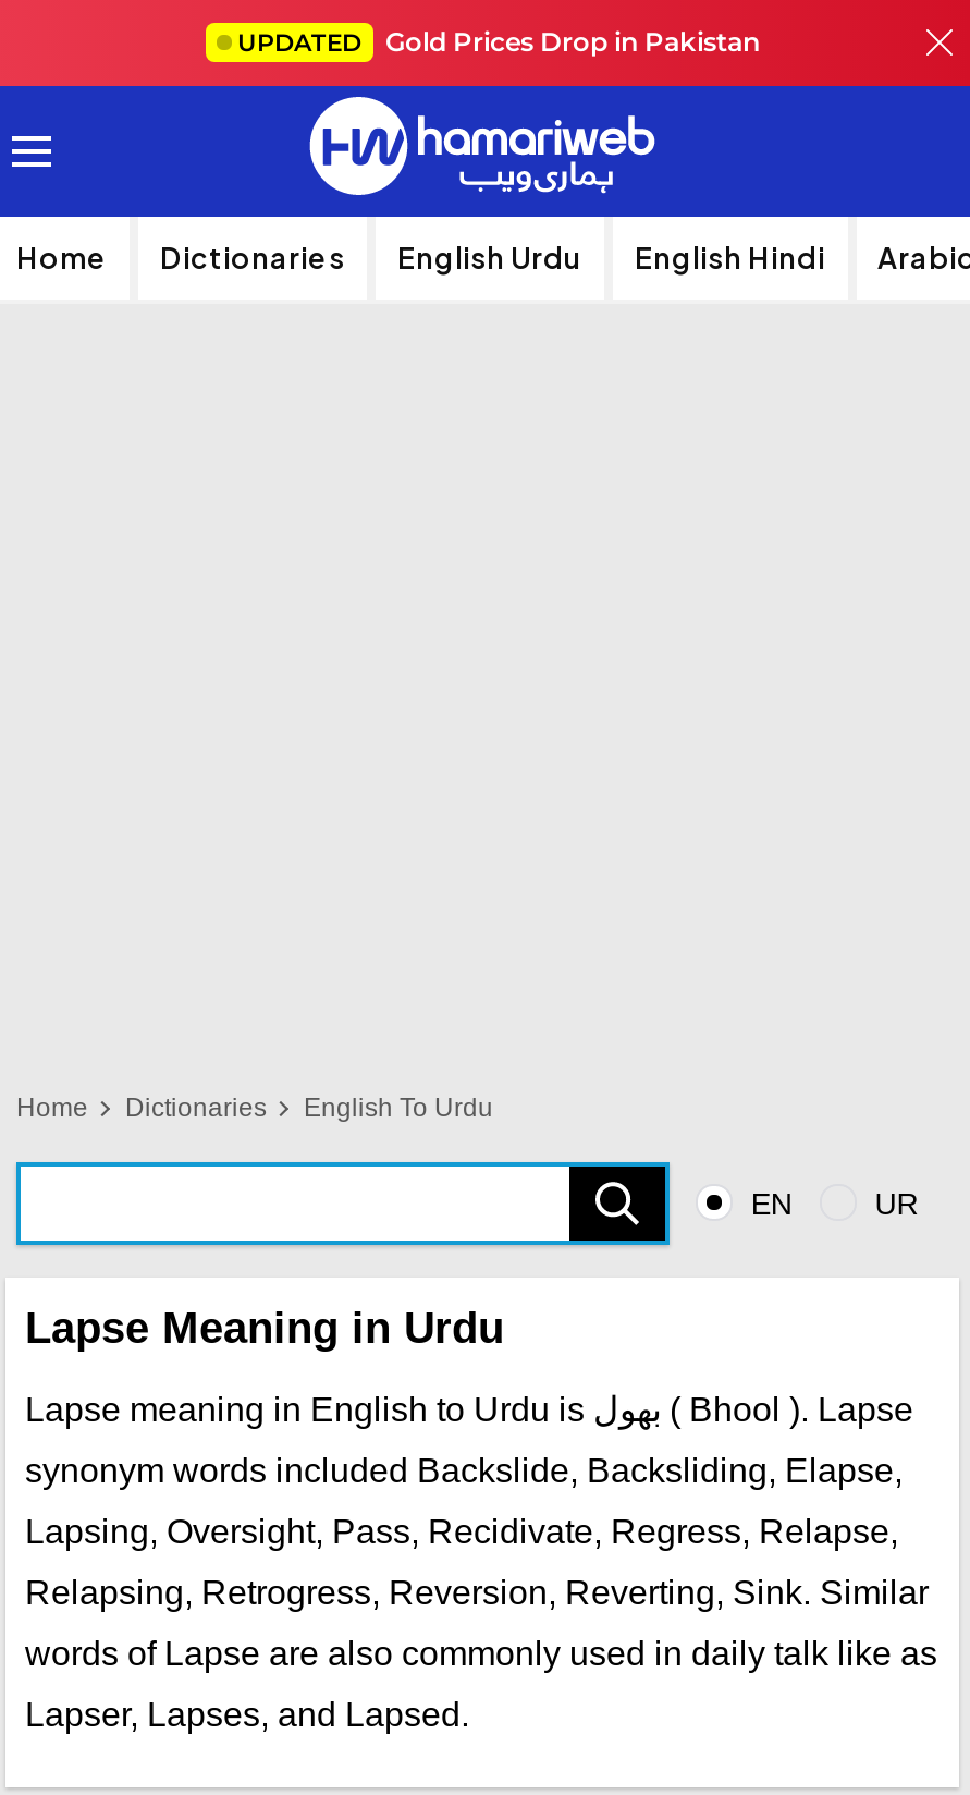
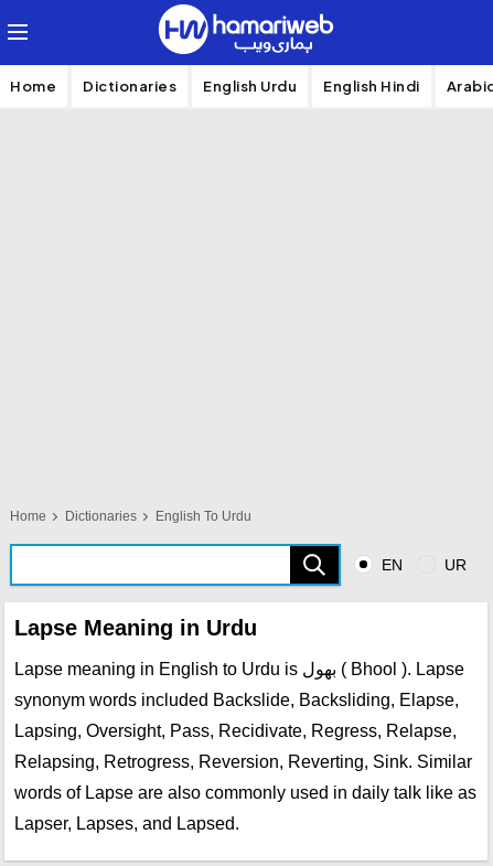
[237,25,760,58] UPDATED Gold Prices Drop in Pakistan -> none

